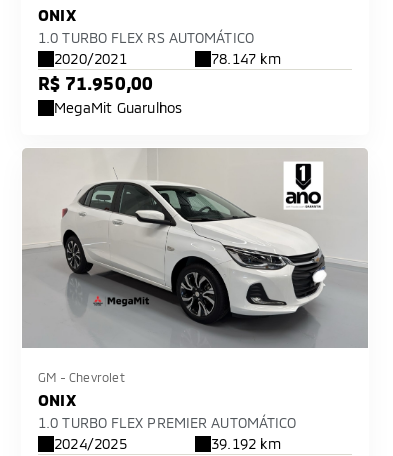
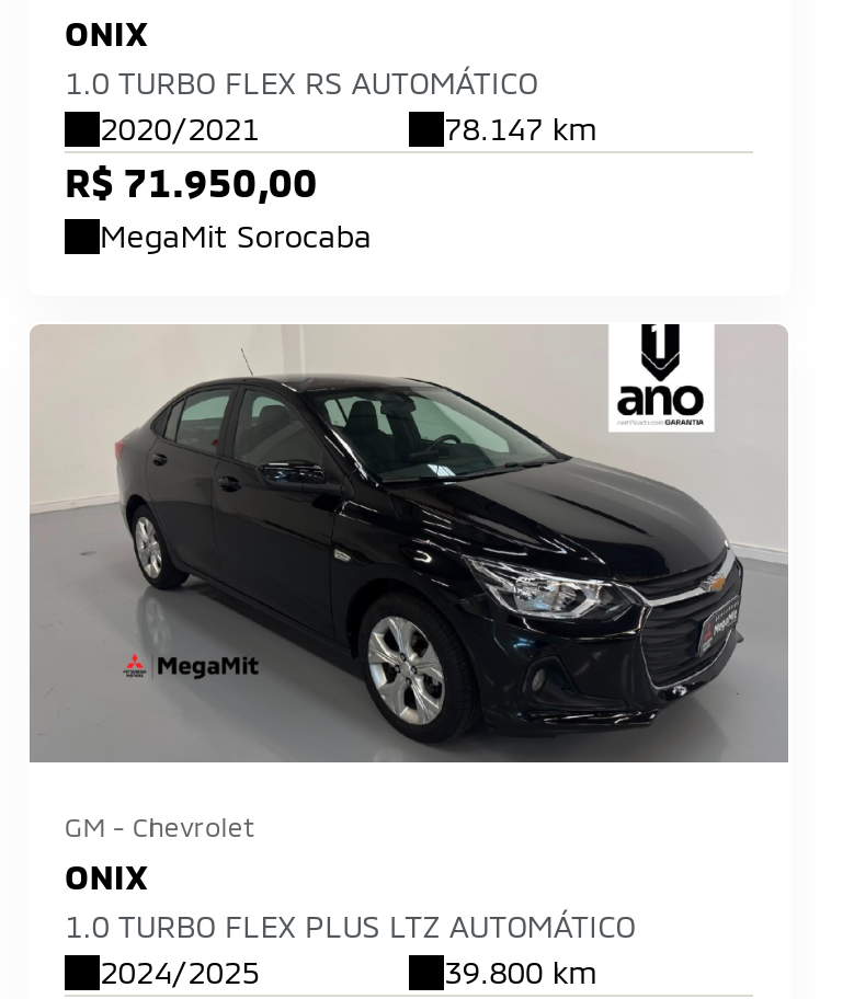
[54,99,182,116] MegaMit Guarulhos -> [100,217,372,254] MegaMit Sorocaba
[24,148,366,348] [image] -> [32,322,786,760] [image]
[38,414,296,431] 1.0 TURBO FLEX PREMIER AUTOMÁTICO -> [65,907,636,944] 1.0 TURBO FLEX PLUS LTZ AUTOMÁTICO
[211,435,281,452] 39.192 km -> [444,953,597,990] 39.800 km

